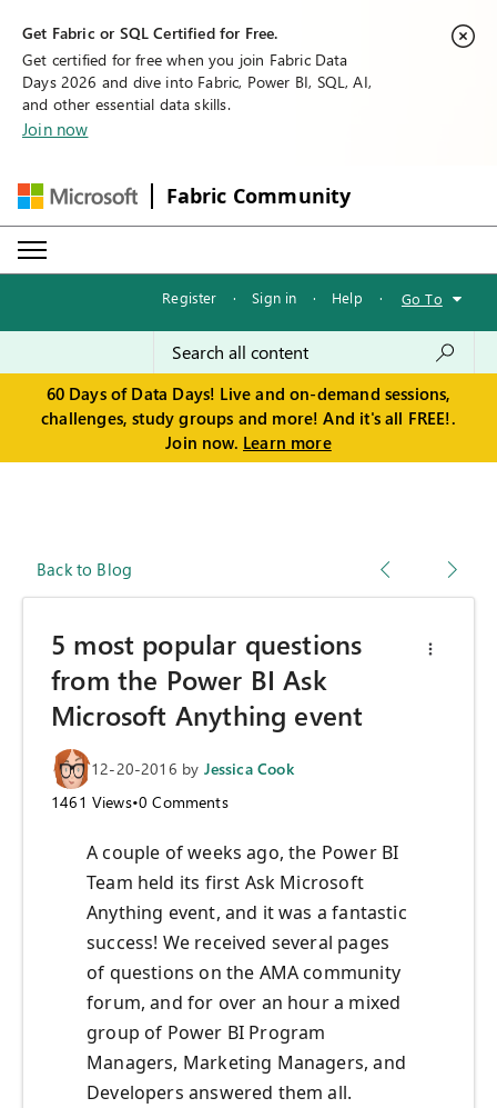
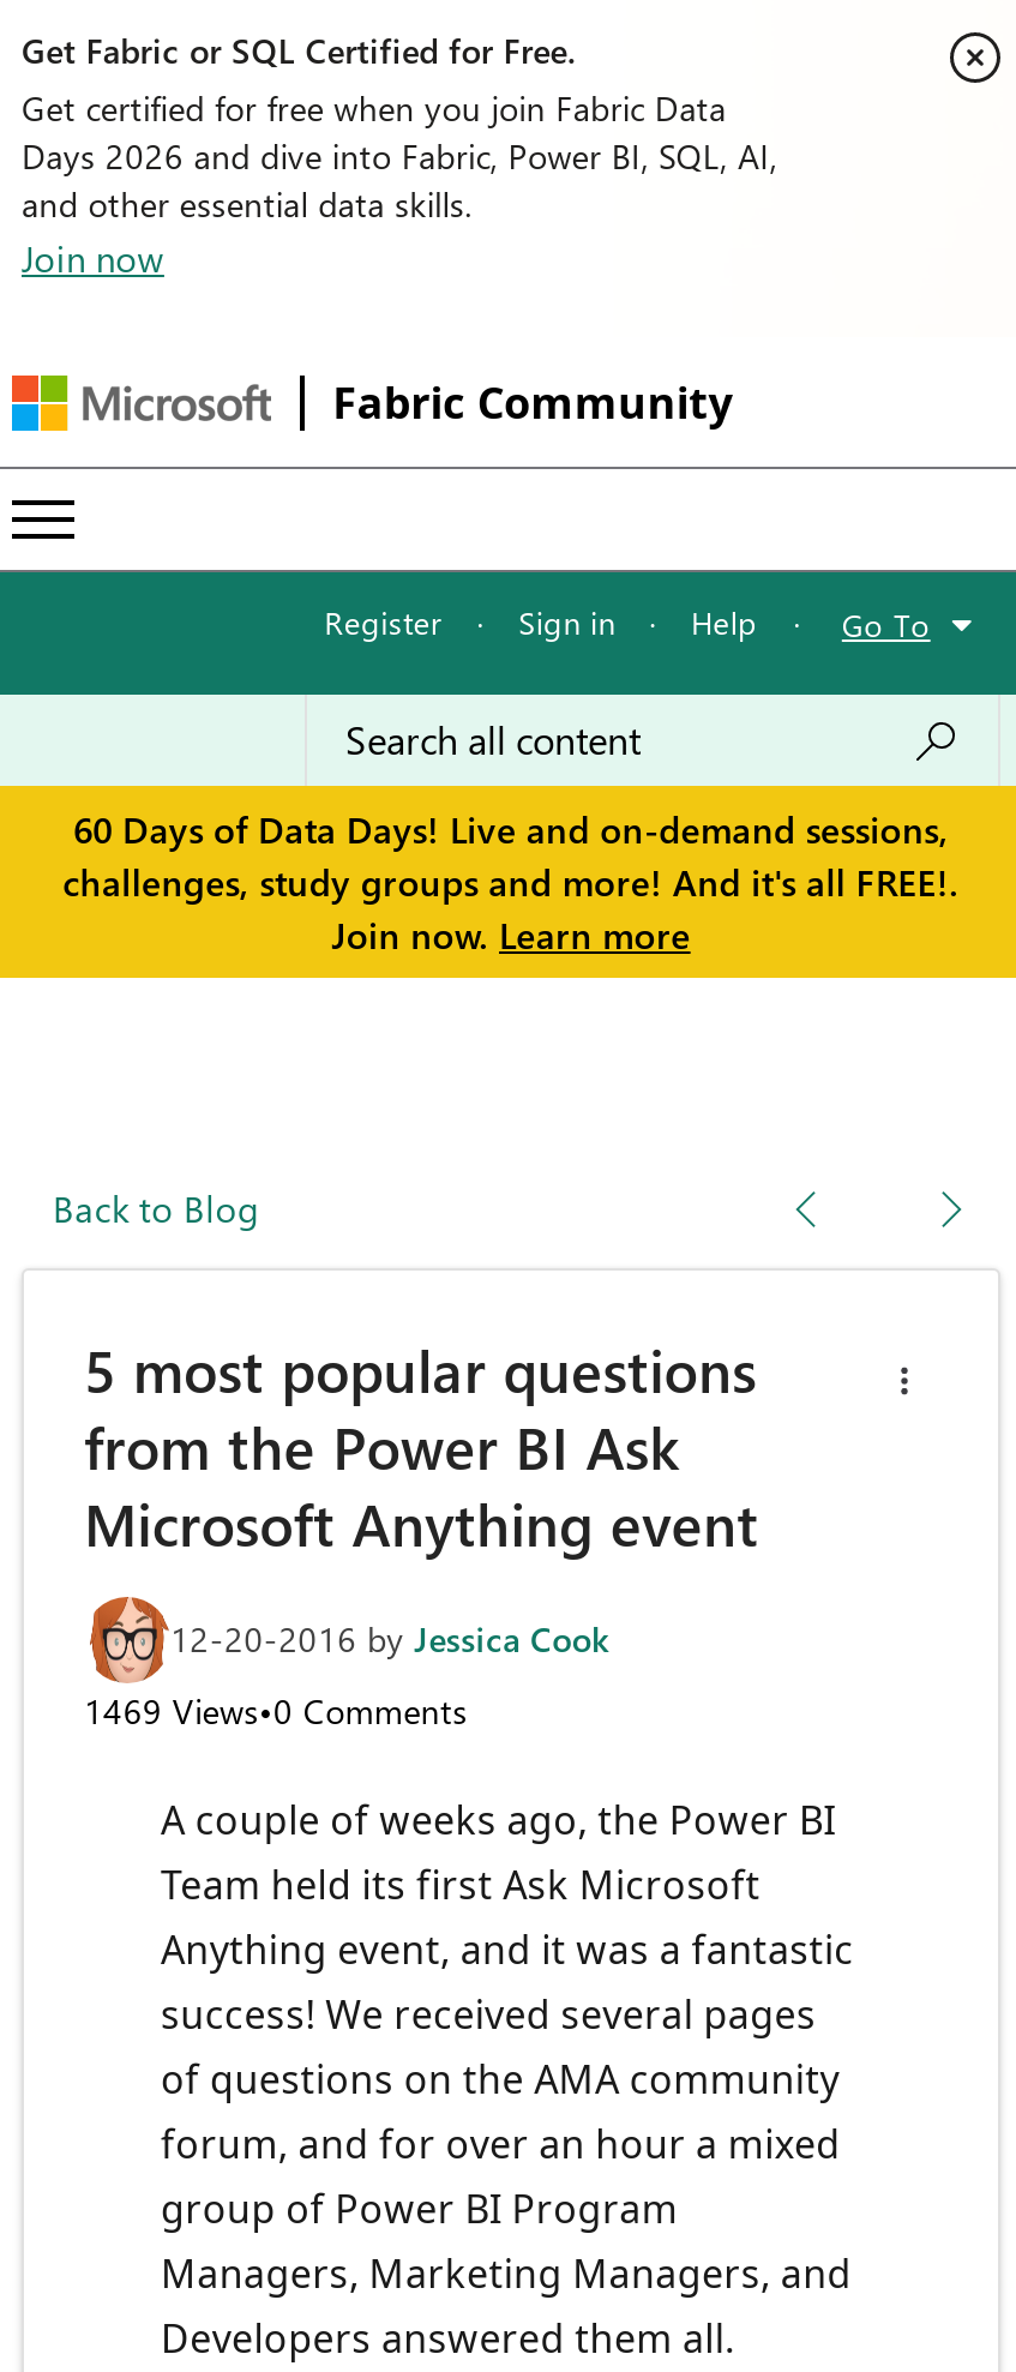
[51,792,228,813] 1461 Views•0 Comments -> [84,1689,467,1735] 1469 Views•0 Comments

